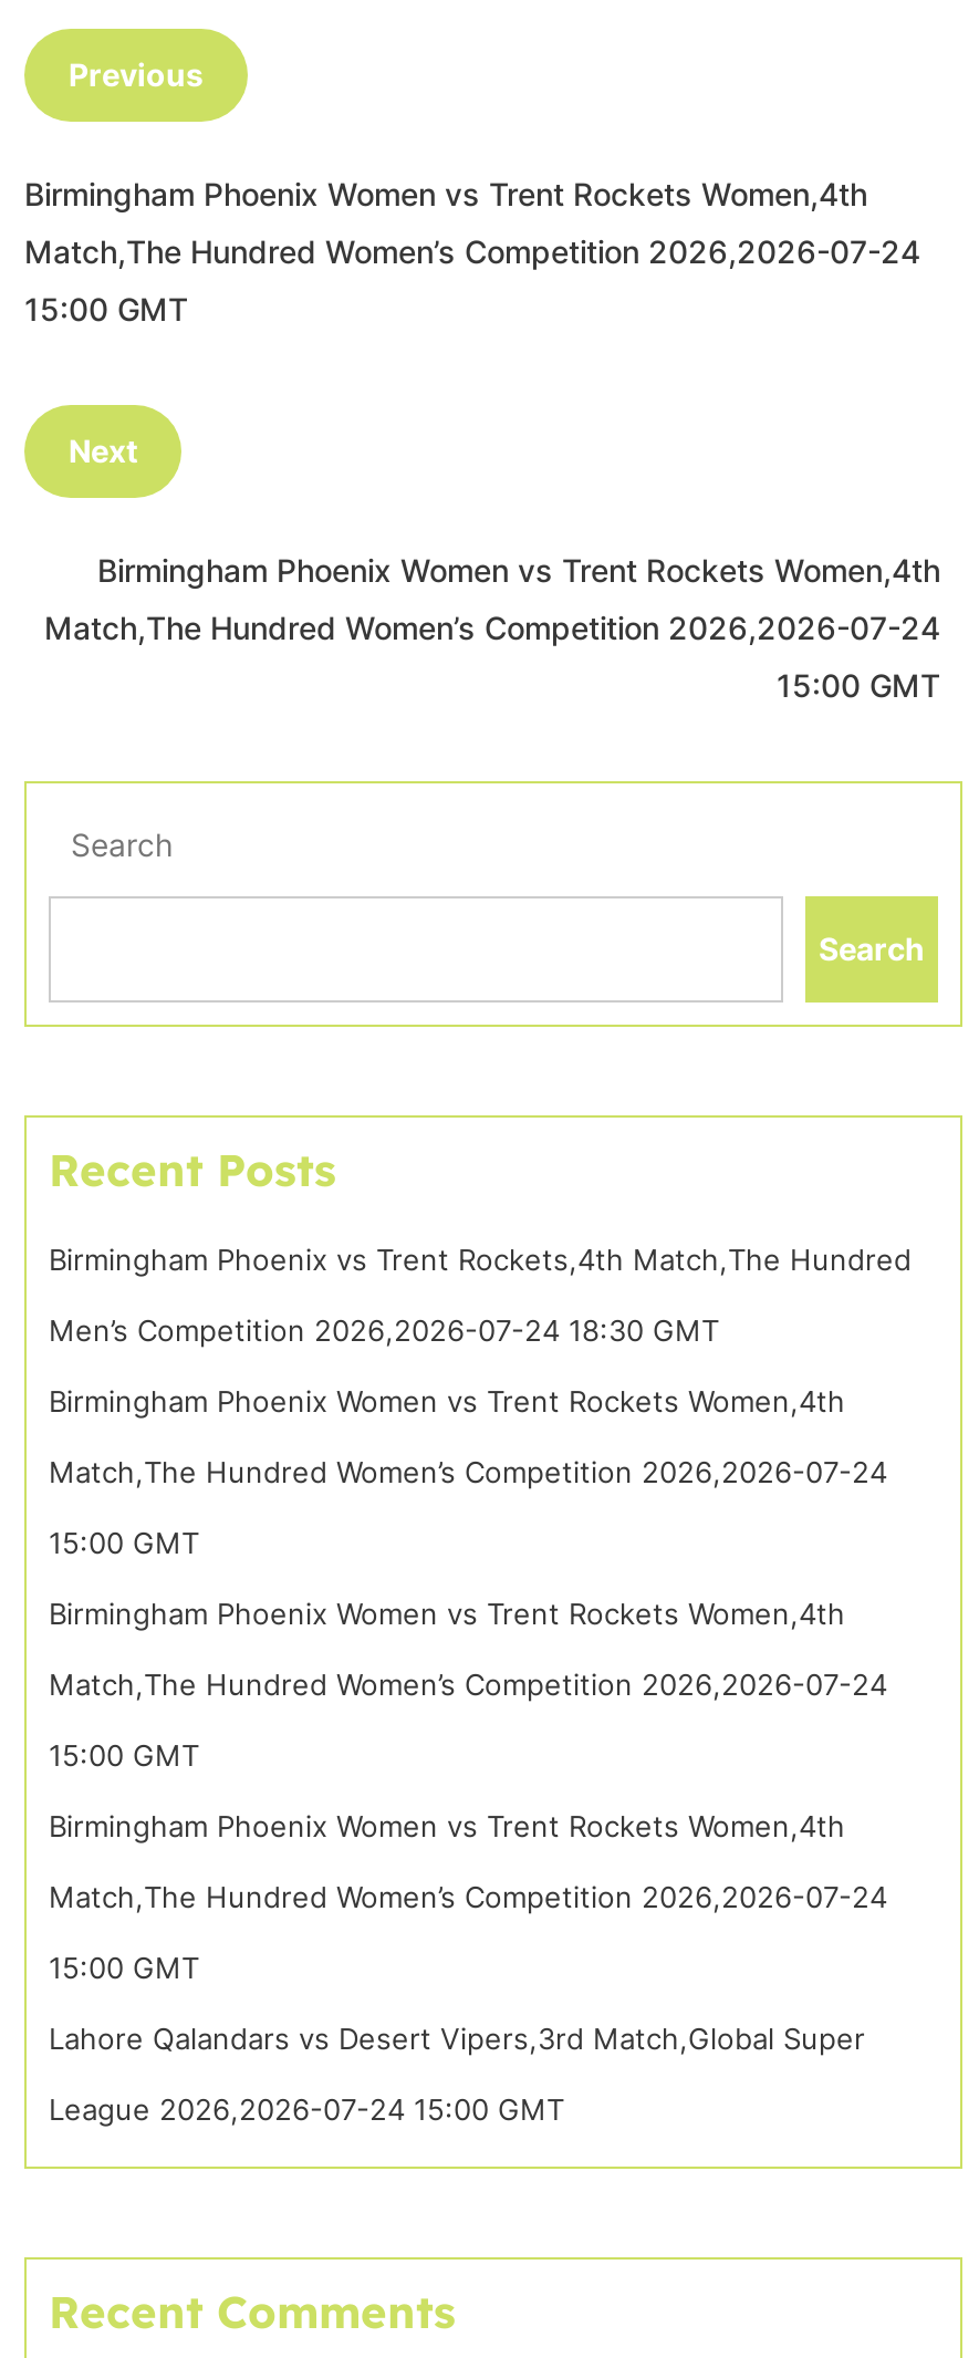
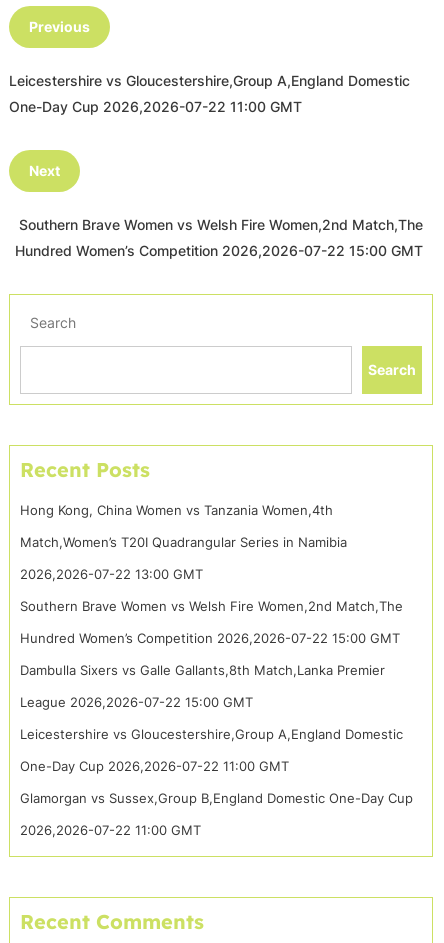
[24,174,920,327] Birmingham Phoenix Women vs Trent Rockets Women,4th | Match,The Hundred Women’s Competition 2026,2026-07-24 | 15:00 GMT -> [9,72,410,115] Leicestershire vs Gloucestershire,Group A,England Domestic | One-Day Cup 2026,2026-07-22 11:00 GMT
[44,550,940,703] Birmingham Phoenix Women vs Trent Rockets Women,4th | Match,The Hundred Women’s Competition 2026,2026-07-24 | 15:00 GMT -> [15,216,423,259] Southern Brave Women vs Welsh Fire Women,2nd Match,The | Hundred Women’s Competition 2026,2026-07-22 15:00 GMT
[49,1241,912,2126] Birmingham Phoenix vs Trent Rockets,4th Match,The Hundred | Men’s Competition 2026,2026-07-24 18:30 GMT | Birmingham Phoenix Women vs Trent Rockets Women,4th | Match,The Hundred Women’s Competition 2026,2026-07-24 | 15:00 GMT | Birmingham Phoenix Women vs Trent Rockets Women,4th | Match,The Hundred Women’s Competition 2026,2026-07-24 | 15:00 GMT | Birmingham Phoenix Women vs Trent Rockets Women,4th | Match,The Hundred Women’s Competition 2026,2026-07-24 | 15:00 GMT | Lahore Qalandars vs Desert Vipers,3rd Match,Global Super | League 2026,2026-07-24 15:00 GMT -> [20,502,413,838] Hong Kong, China Women vs Tanzania Women,4th | Match,Women’s T20I Quadrangular Series in Namibia | 2026,2026-07-22 13:00 GMT | Southern Brave Women vs Welsh Fire Women,2nd Match,The | Hundred Women’s Competition 2026,2026-07-22 15:00 GMT | Dambulla Sixers vs Galle Gallants,8th Match,Lanka Premier | League 2026,2026-07-22 15:00 GMT | Leicestershire vs Gloucestershire,Group A,England Domestic | One-Day Cup 2026,2026-07-22 11:00 GMT | Glamorgan vs Sussex,Group B,England Domestic One-Day Cup | 2026,2026-07-22 11:00 GMT

